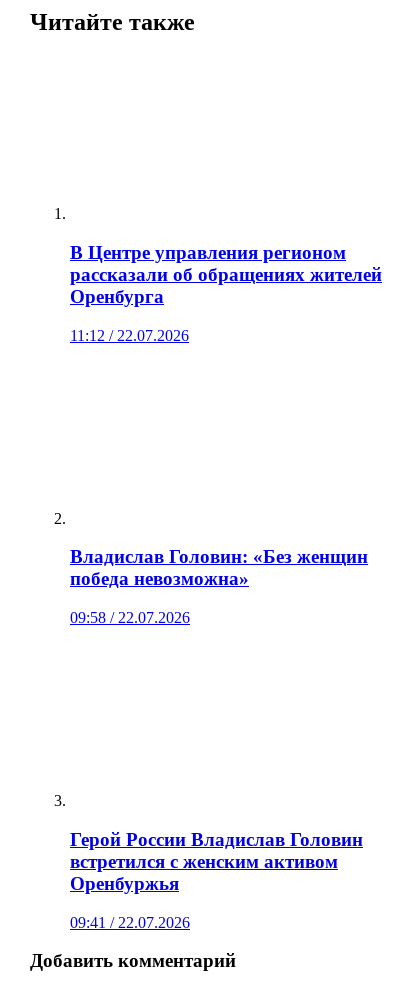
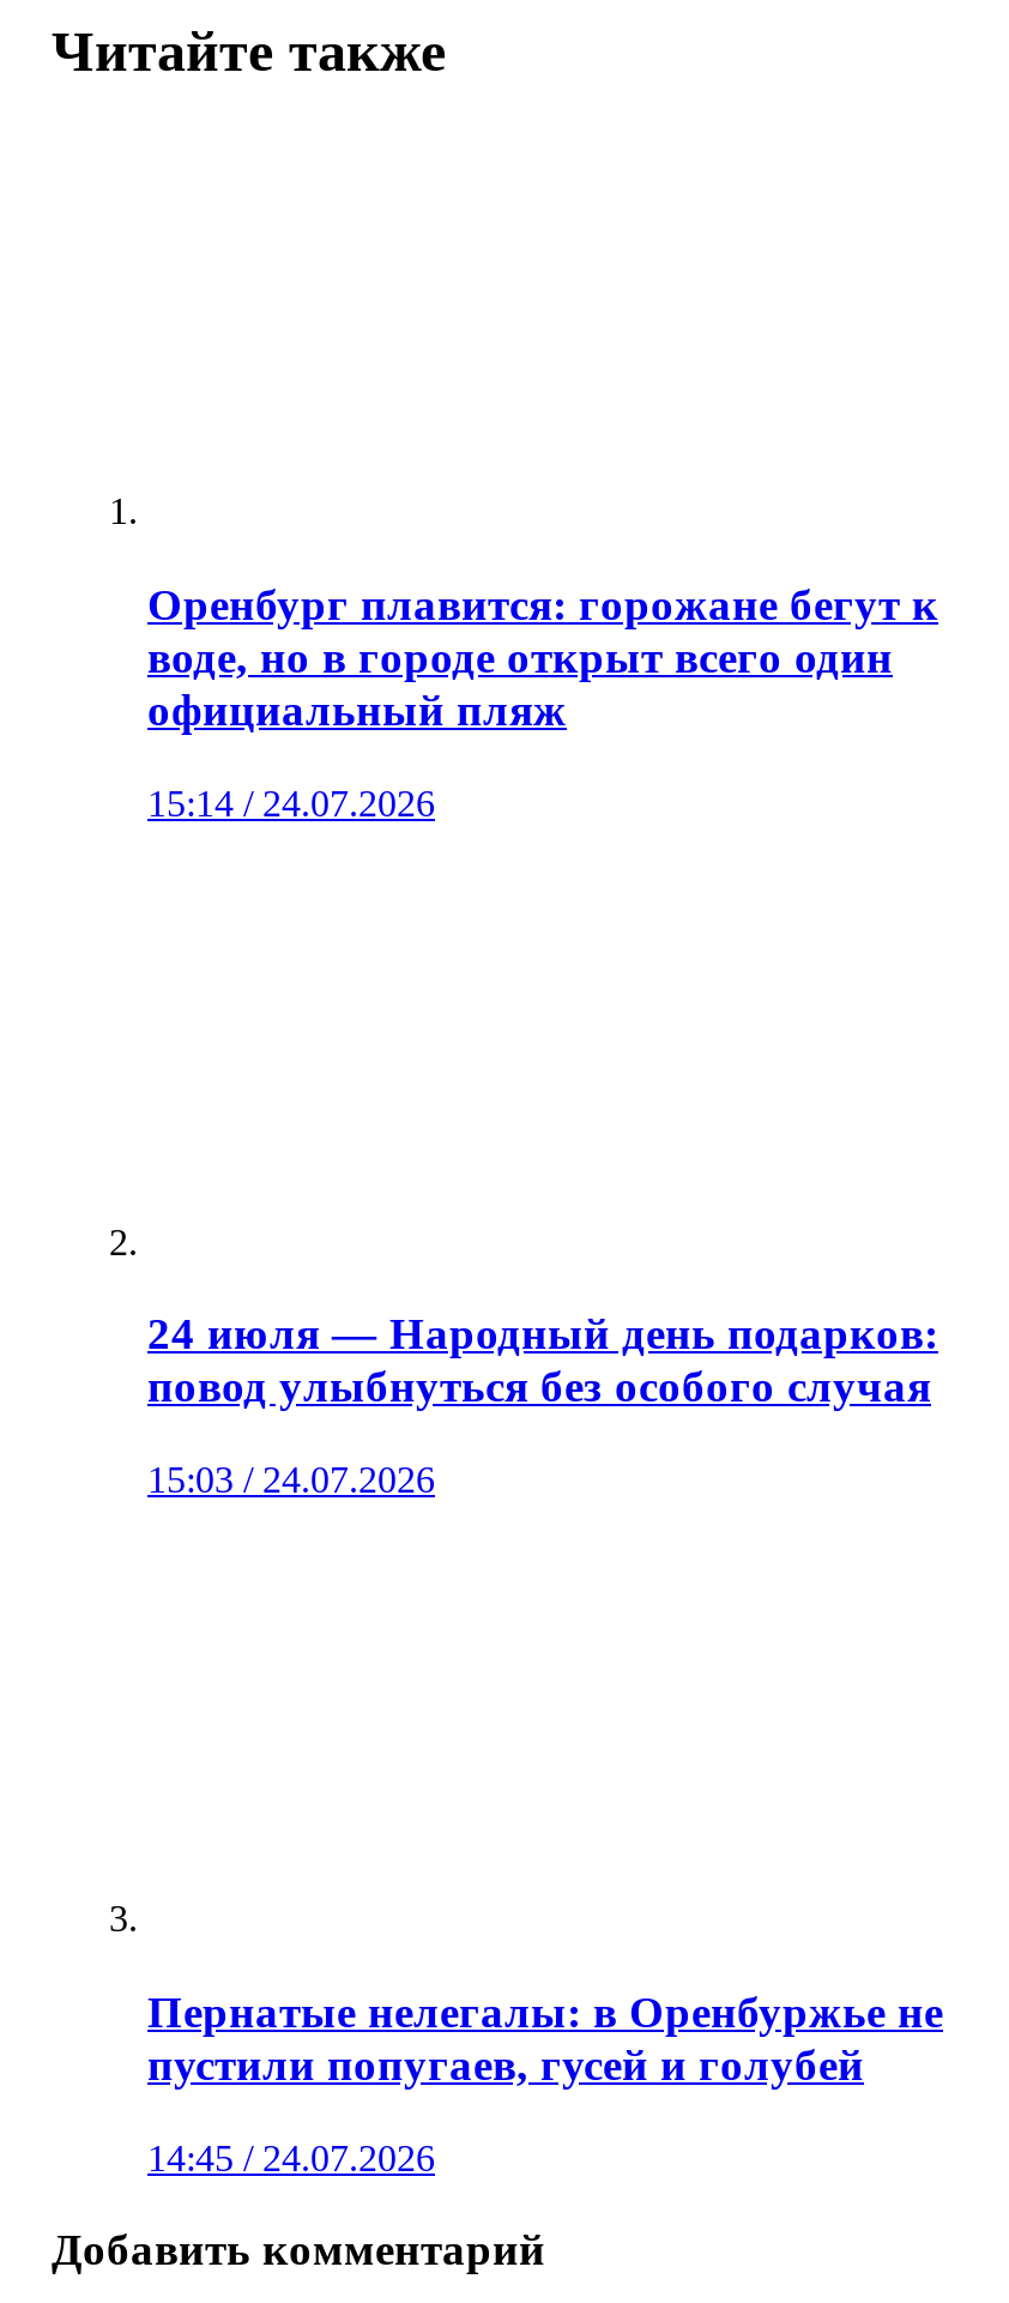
[70,242,382,307] В Центре управления регионом | рассказали об обращениях жителей | Оренбурга -> [147,579,938,735] Оренбург плавится: горожане бегут к | воде, но в городе открыт всего один | официальный пляж
[70,327,189,344] 11:12 / 22.07.2026 -> [147,782,435,823] 15:14 / 24.07.2026
[70,546,368,589] Владислав Головин: «Без женщин | победа невозможна» -> [147,1309,938,1412] 24 июля — Народный день подарков: | повод улыбнуться без особого случая
[70,609,190,626] 09:58 / 22.07.2026 -> [147,1459,435,1500] 15:03 / 24.07.2026
[70,829,363,894] Герой России Владислав Головин | встретился с женским активом | Оренбуржья -> [147,1986,943,2089] Пернатые нелегалы: в Оренбуржье не | пустили попугаев, гусей и голубей
[70,913,190,930] 09:41 / 22.07.2026 -> [147,2136,435,2177] 14:45 / 24.07.2026

